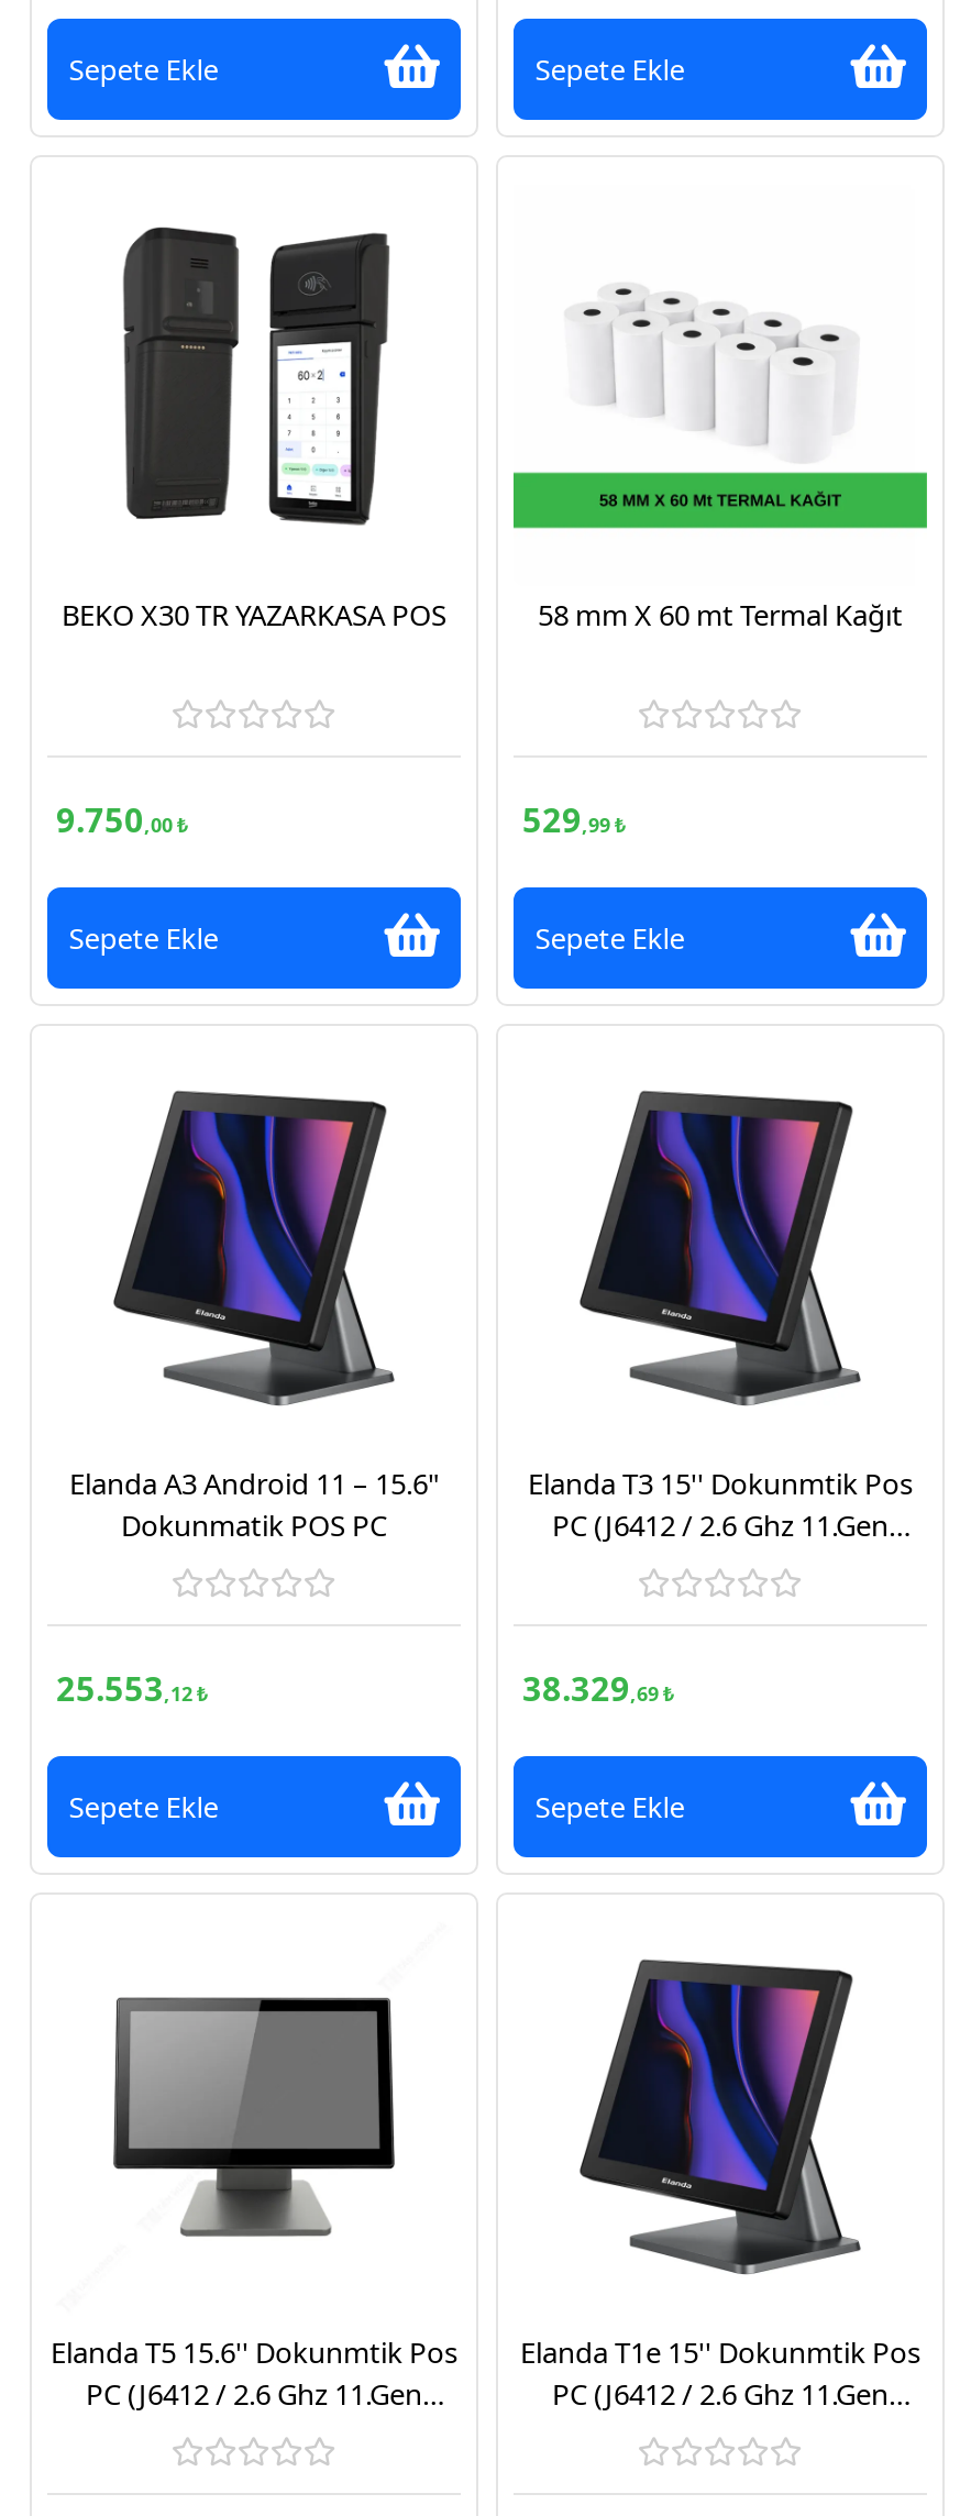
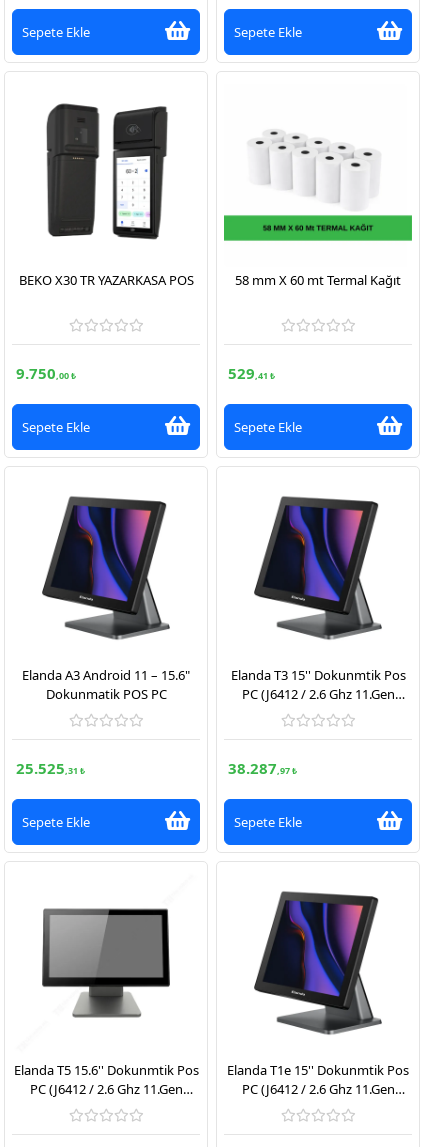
[522,797,626,841] 529,99 ₺ -> [228,363,275,383] 529,41 ₺
[56,1666,208,1710] 25.553,12 ₺ -> [16,758,85,778] 25.525,31 ₺
[522,1666,674,1710] 38.329,69 ₺ -> [228,758,297,778] 38.287,97 ₺

